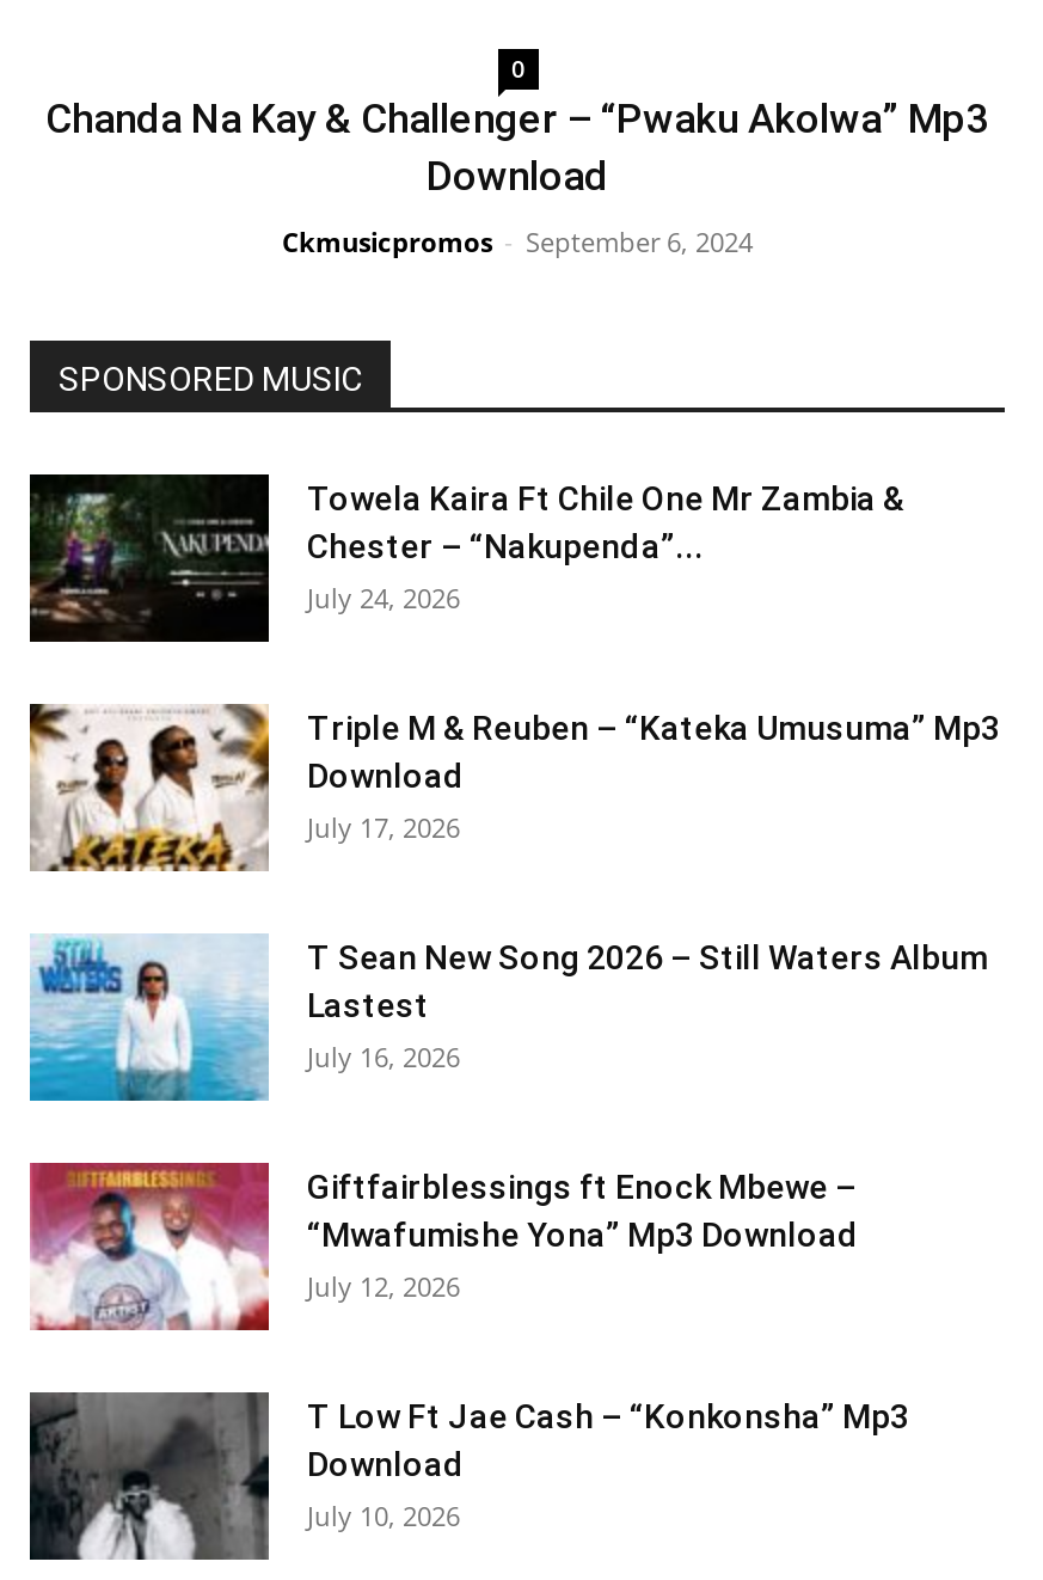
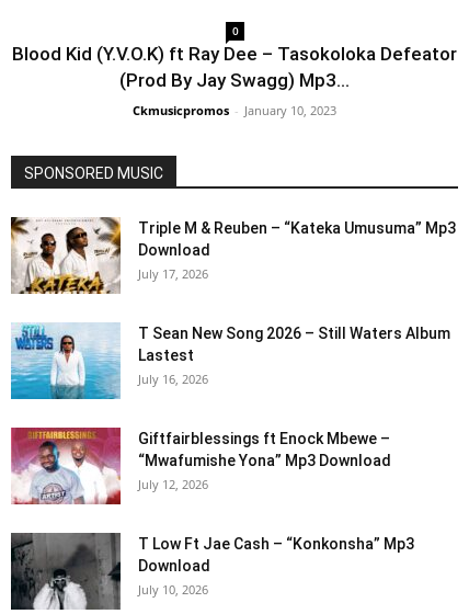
[45,94,989,200] Chanda Na Kay & Challenger – “Pwaku Akolwa” Mp3 | Download -> [12,43,457,91] Blood Kid (Y.V.O.K) ft Ray Dee – Tasokoloka Defeator | (Prod By Jay Swagg) Mp3...
[282,223,753,259] Ckmusicpromos - September 6, 2024 -> [133,102,336,118] Ckmusicpromos - January 10, 2023
[27,472,904,642] [image] | Towela Kaira Ft Chile One Mr Zambia & | Chester – “Nakupenda”... | July 24, 2026 -> none

